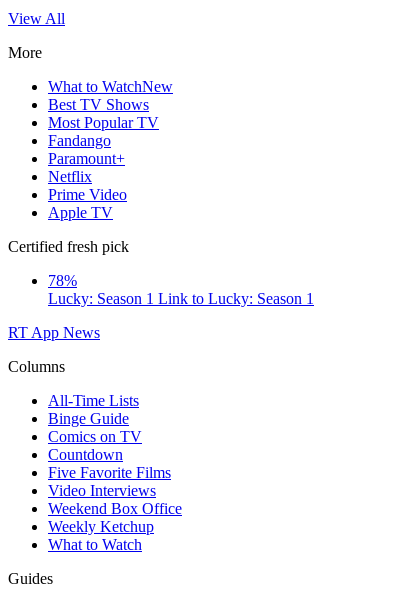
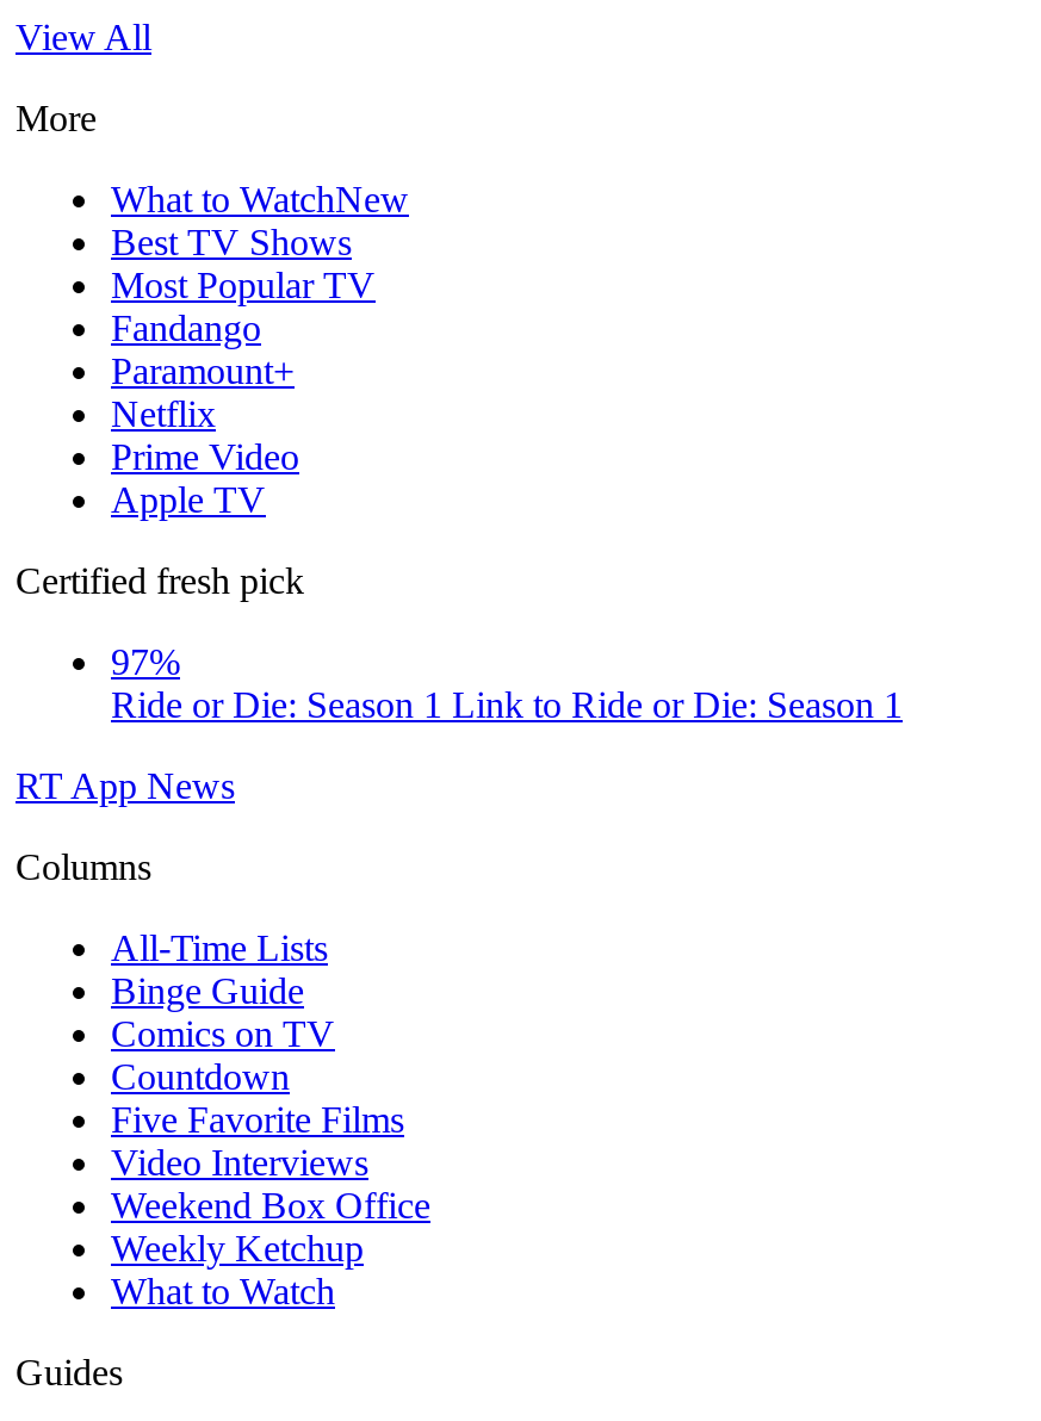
[48,272,314,307] 78% | Lucky: Season 1 Link to Lucky: Season 1 -> [111,641,903,725] 97% | Ride or Die: Season 1 Link to Ride or Die: Season 1

